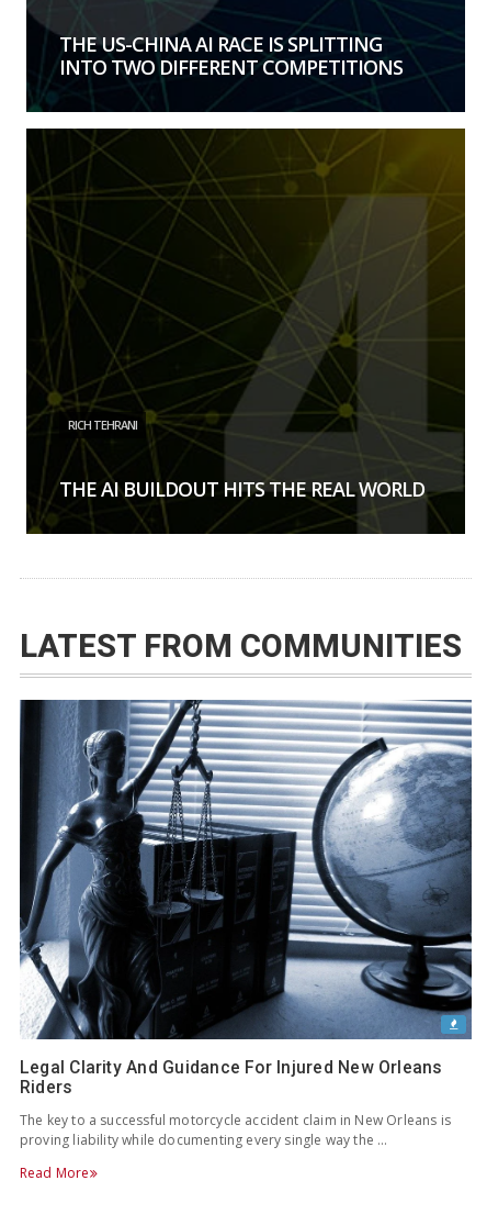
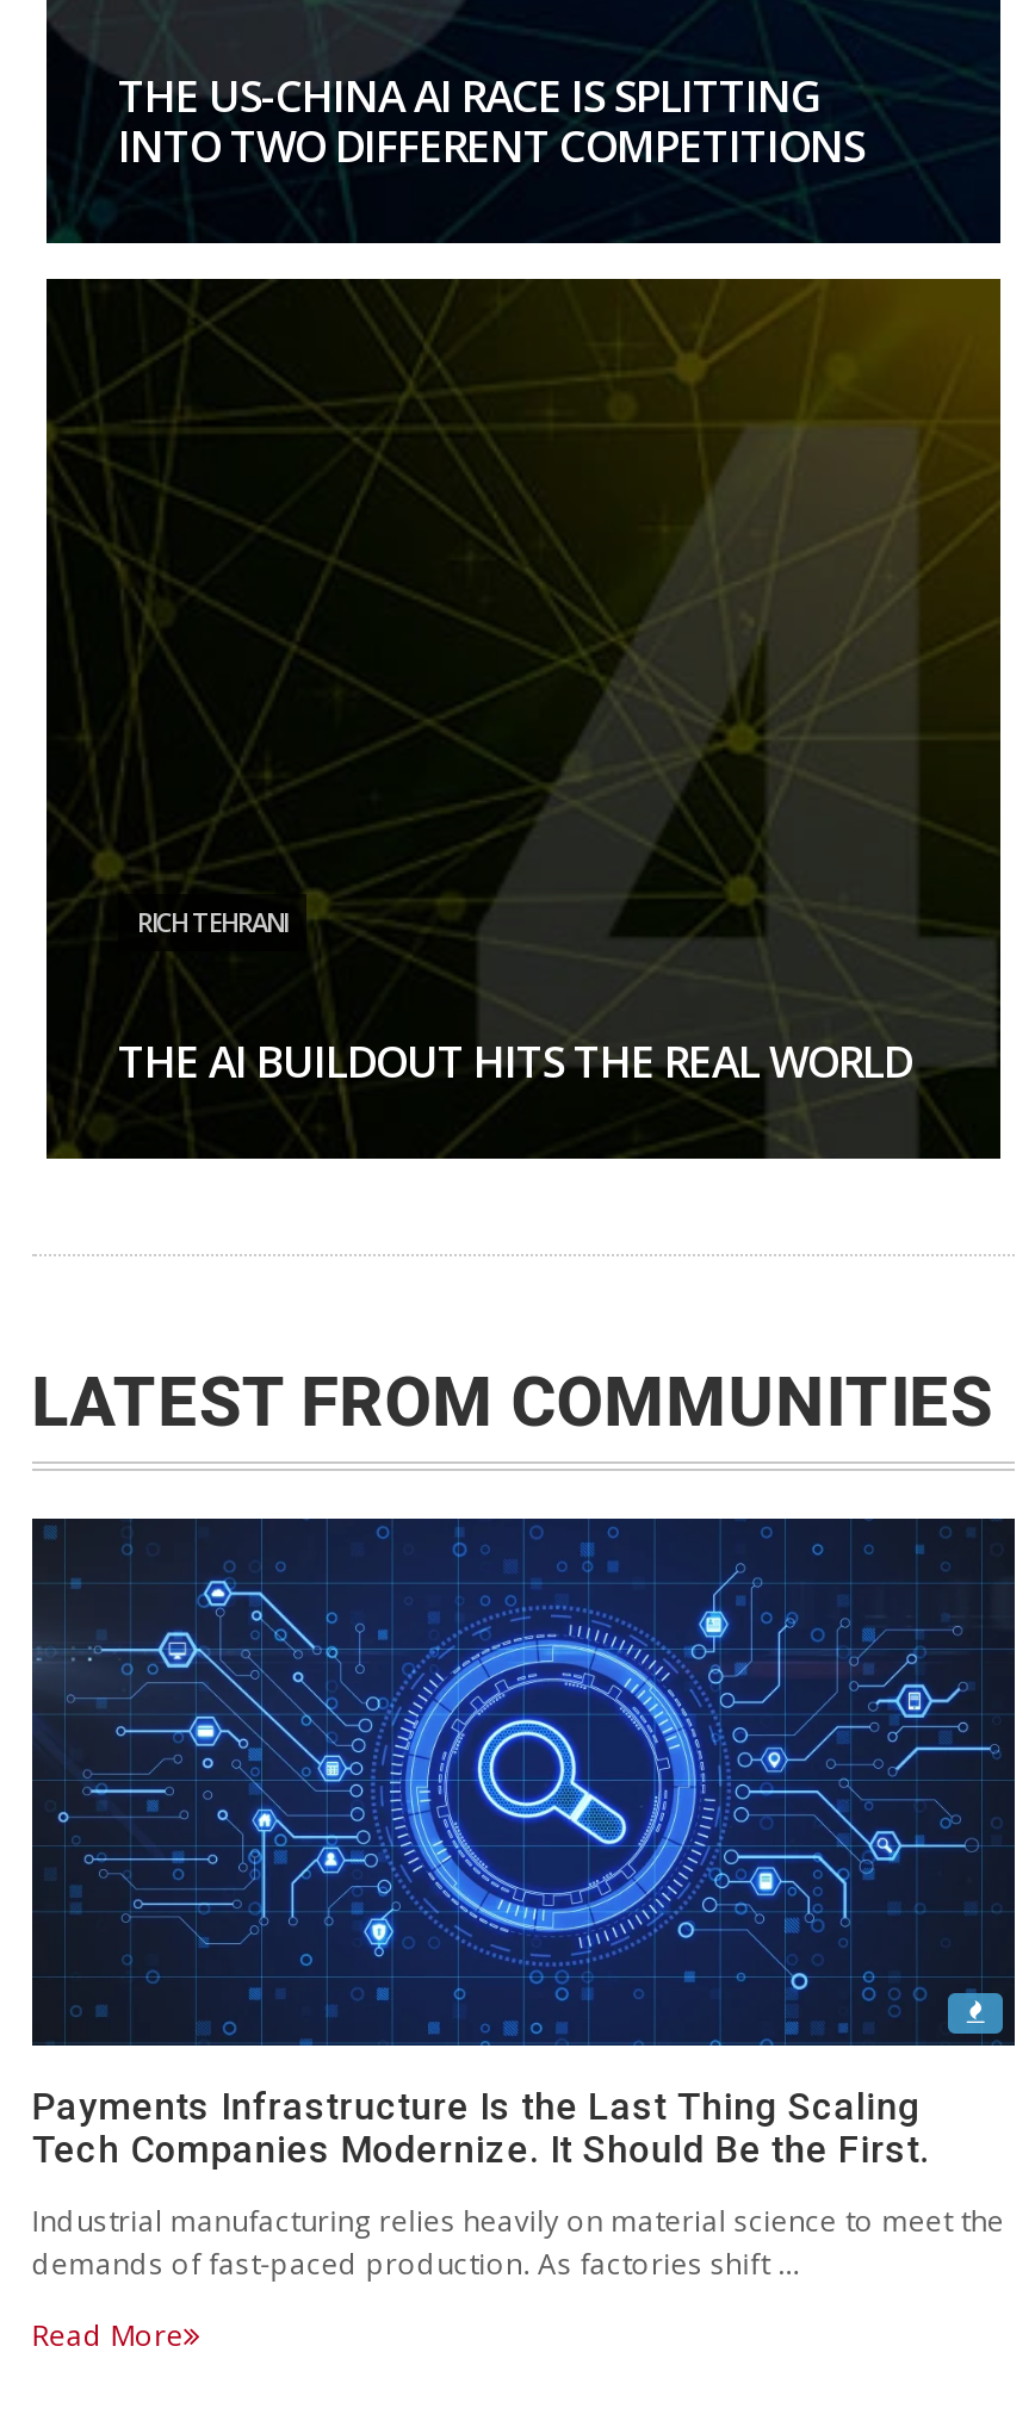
[19,699,473,1005] [image] -> [32,1516,1015,2048] [image]
[20,1058,443,1097] Legal Clarity And Guidance For Injured New Orleans | Riders -> [32,2085,930,2171] Payments Infrastructure Is the Last Thing Scaling | Tech Companies Modernize. It Should Be the First.
[20,1110,451,1149] The key to a successful motorcycle accident claim in New Orleans is | proving liability while documenting every single way the … -> [32,2199,1004,2283] Industrial manufacturing relies heavily on material science to meet the | demands of fast-paced production. As factories shift …

